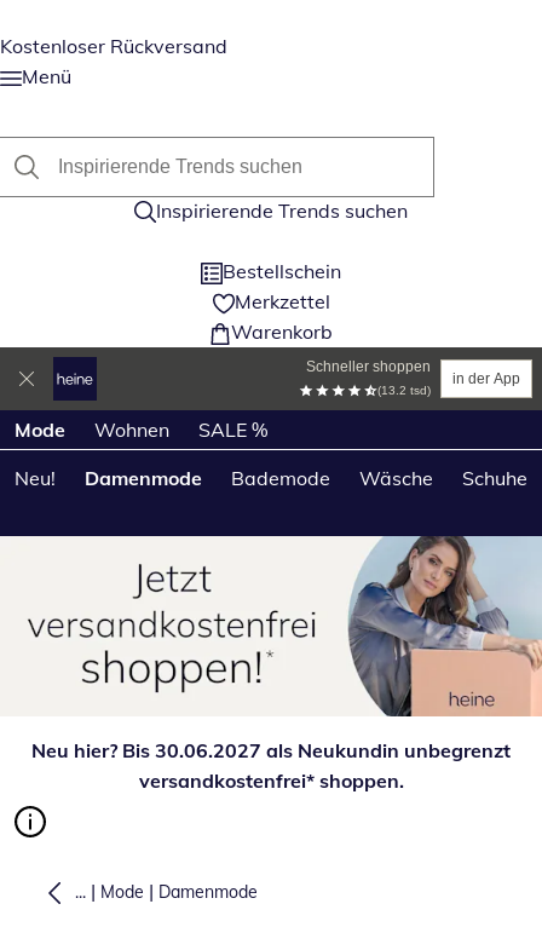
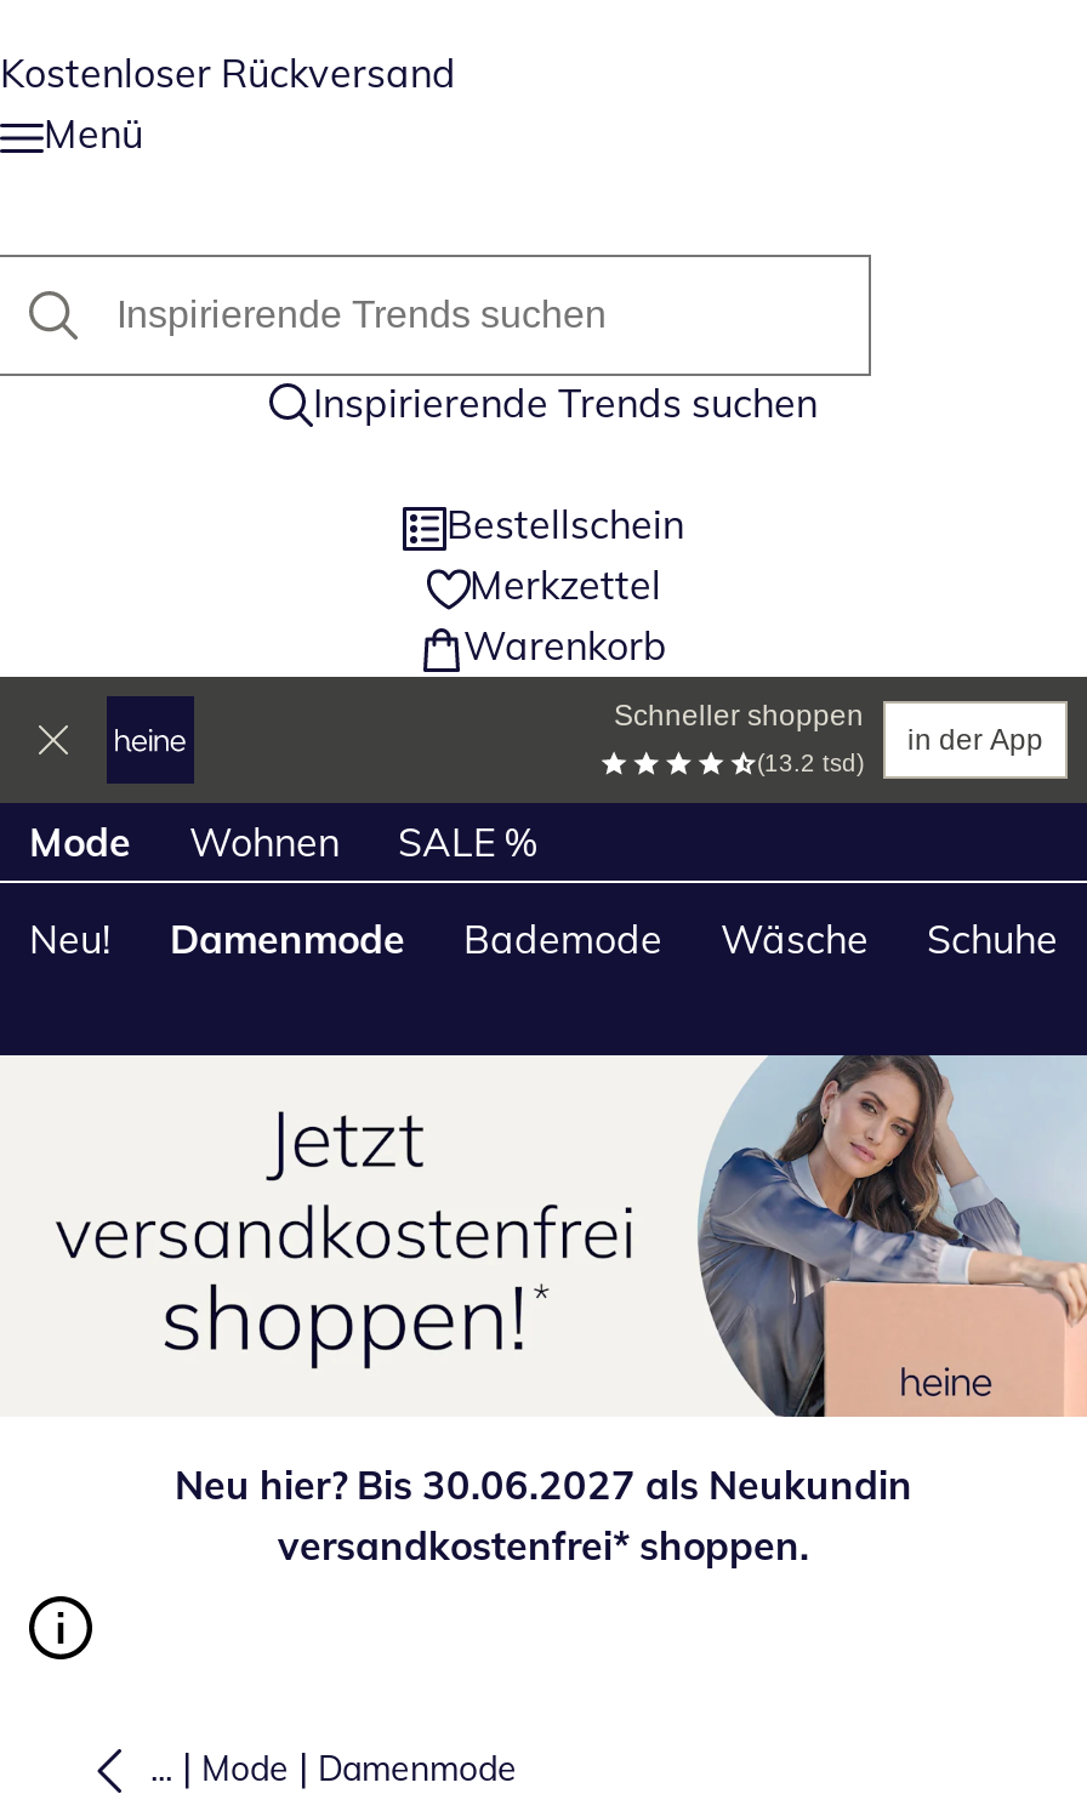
[31,739,511,763] Neu hier? Bis 30.06.2027 als Neukundin unbegrenzt -> [175,1461,912,1509] Neu hier? Bis 30.06.2027 als Neukundin

